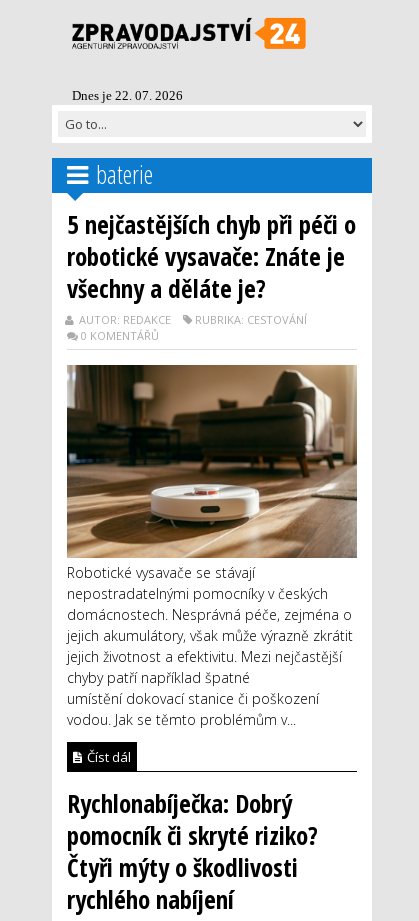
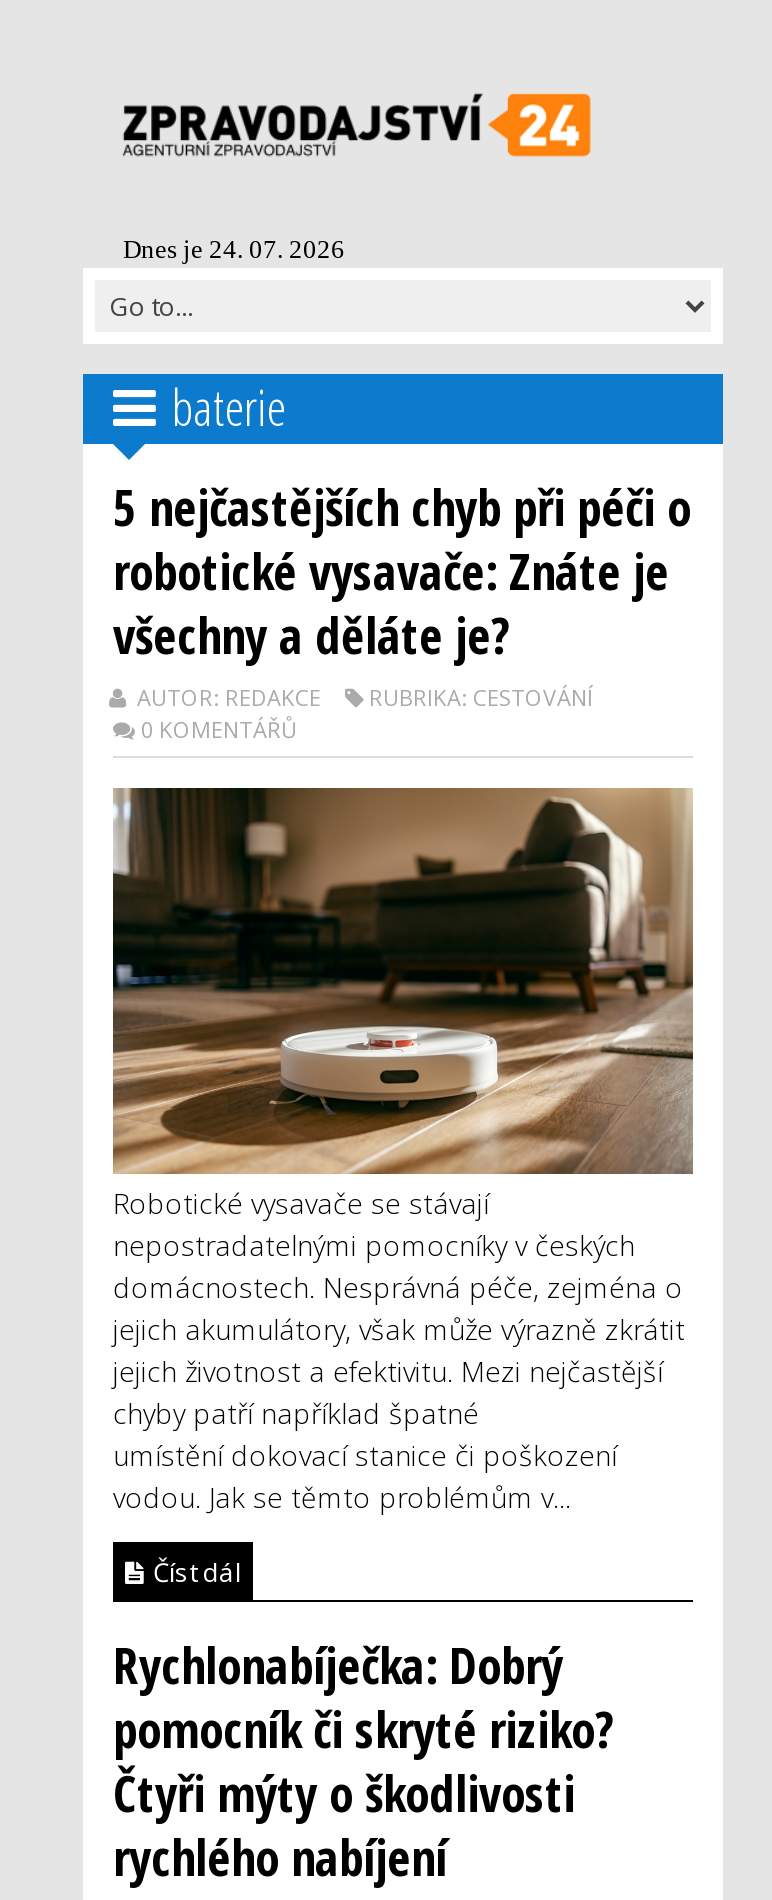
[72,88,183,103] Dnes je 22. 07. 2026 -> [123,234,345,264] Dnes je 24. 07. 2026

